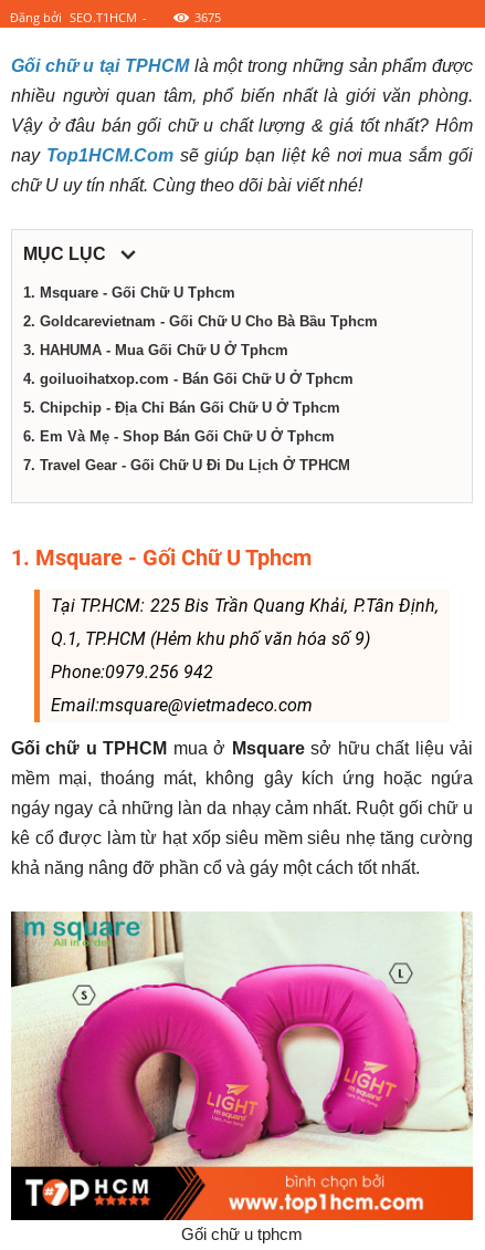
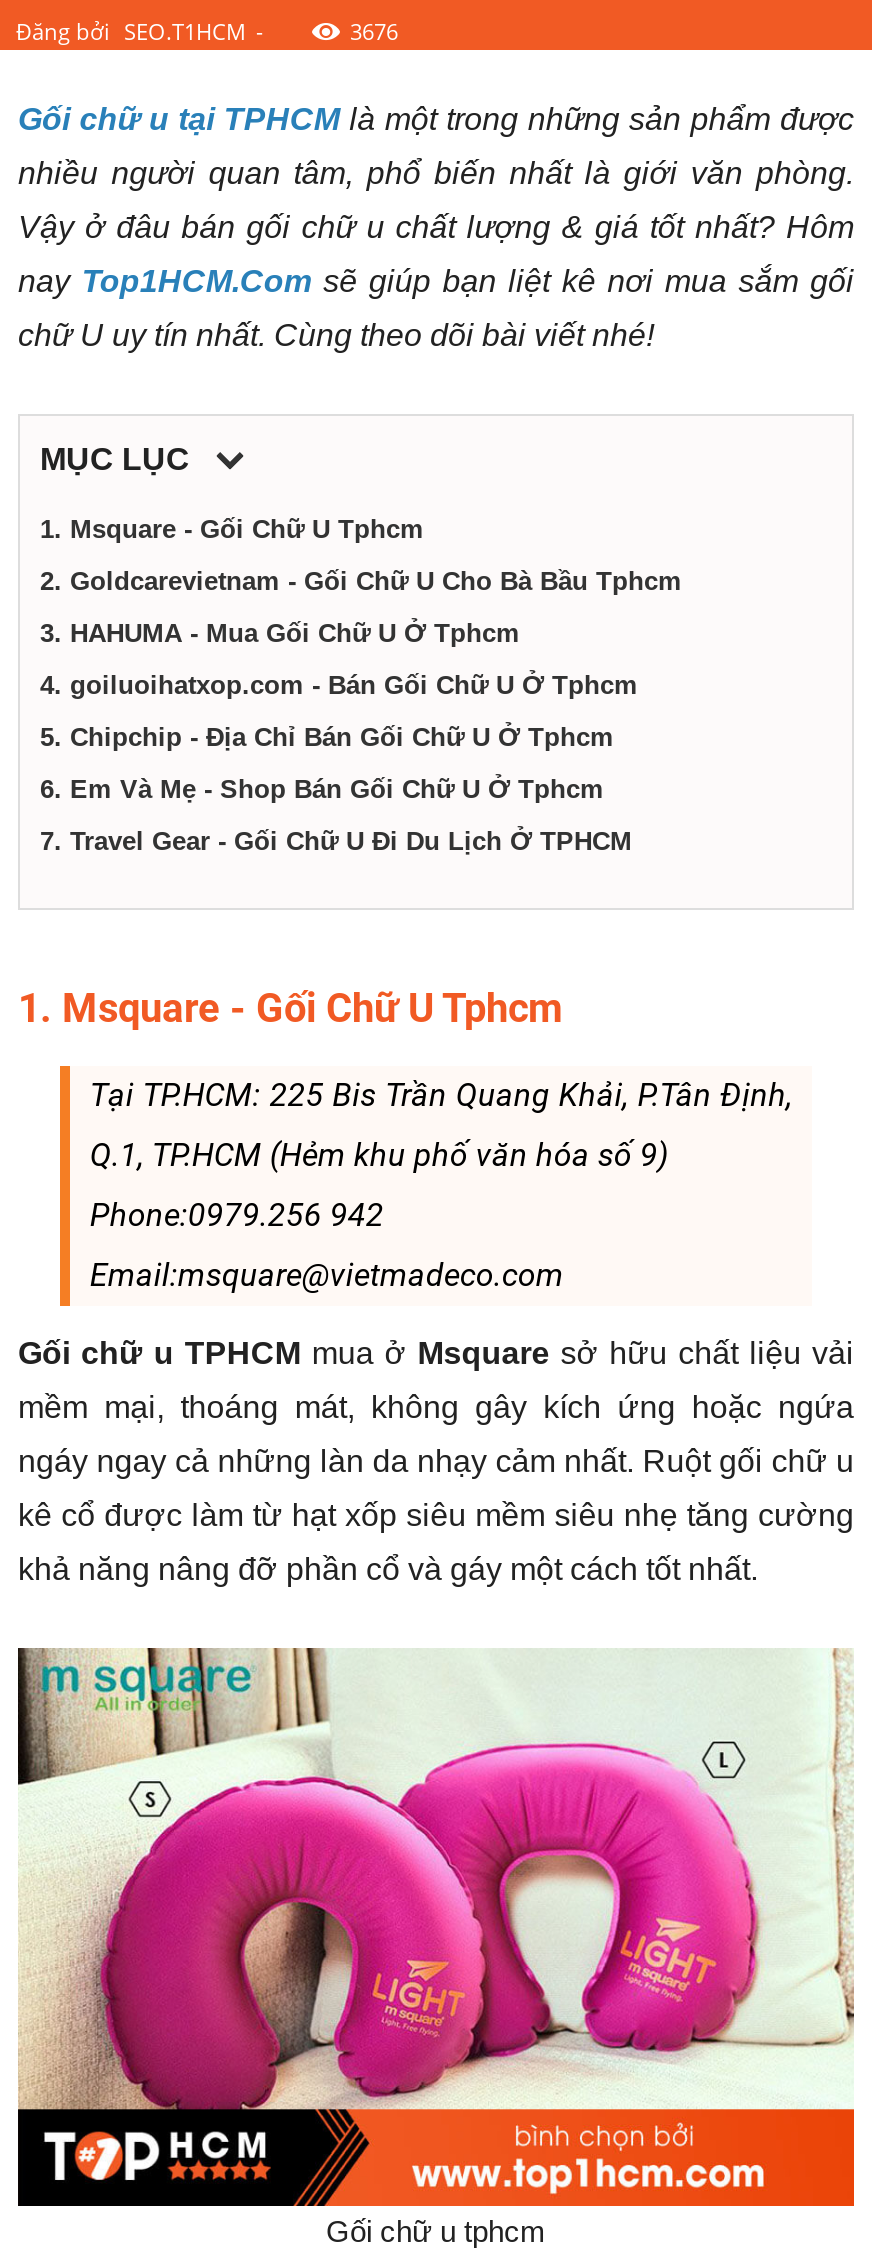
[194,9,221,25] 3675 -> [350,16,398,46] 3676

